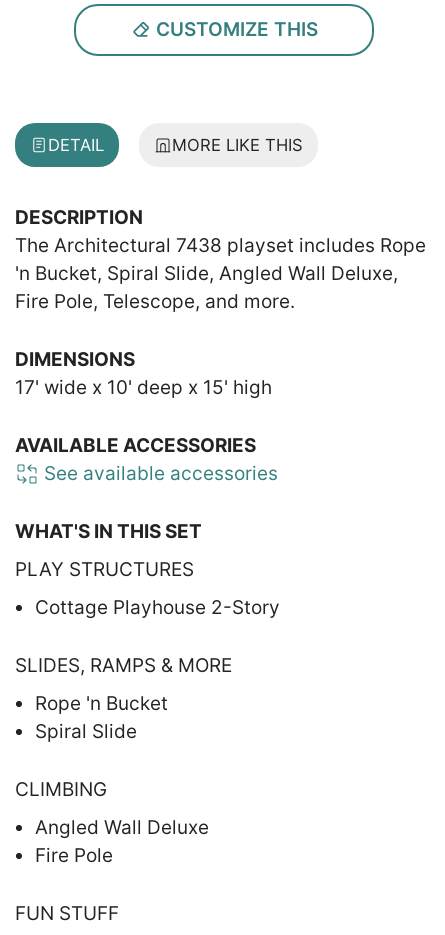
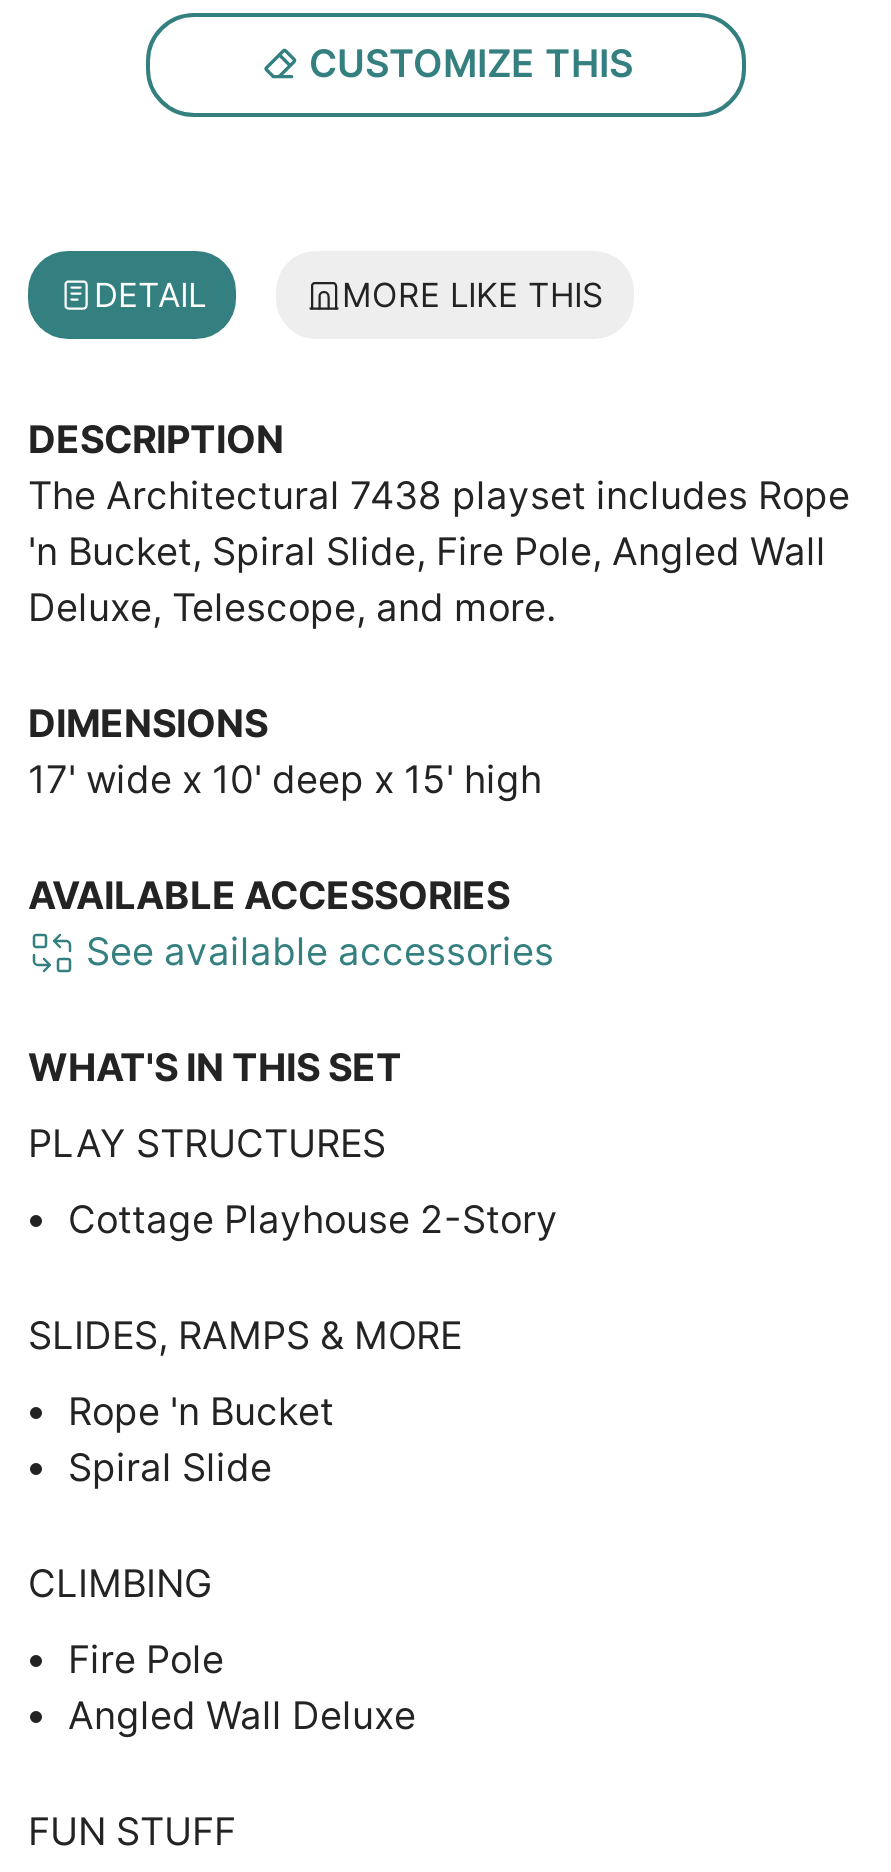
[15,262,398,313] 'n Bucket, Spiral Slide, Angled Wall Deluxe, | Fire Pole, Telescope, and more. -> [28,528,826,630] 'n Bucket, Spiral Slide, Fire Pole, Angled Wall | Deluxe, Telescope, and more.
moved [35,816,209,839] -> [68,1692,416,1738]: Angled Wall Deluxe
moved [35,844,113,867] -> [68,1636,224,1682]: Fire Pole

